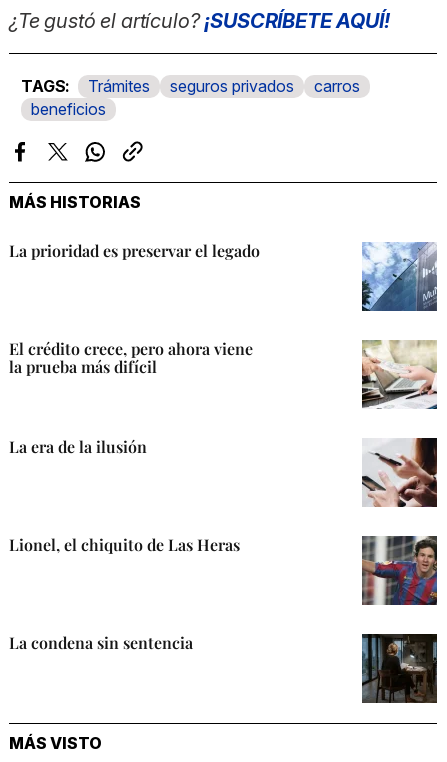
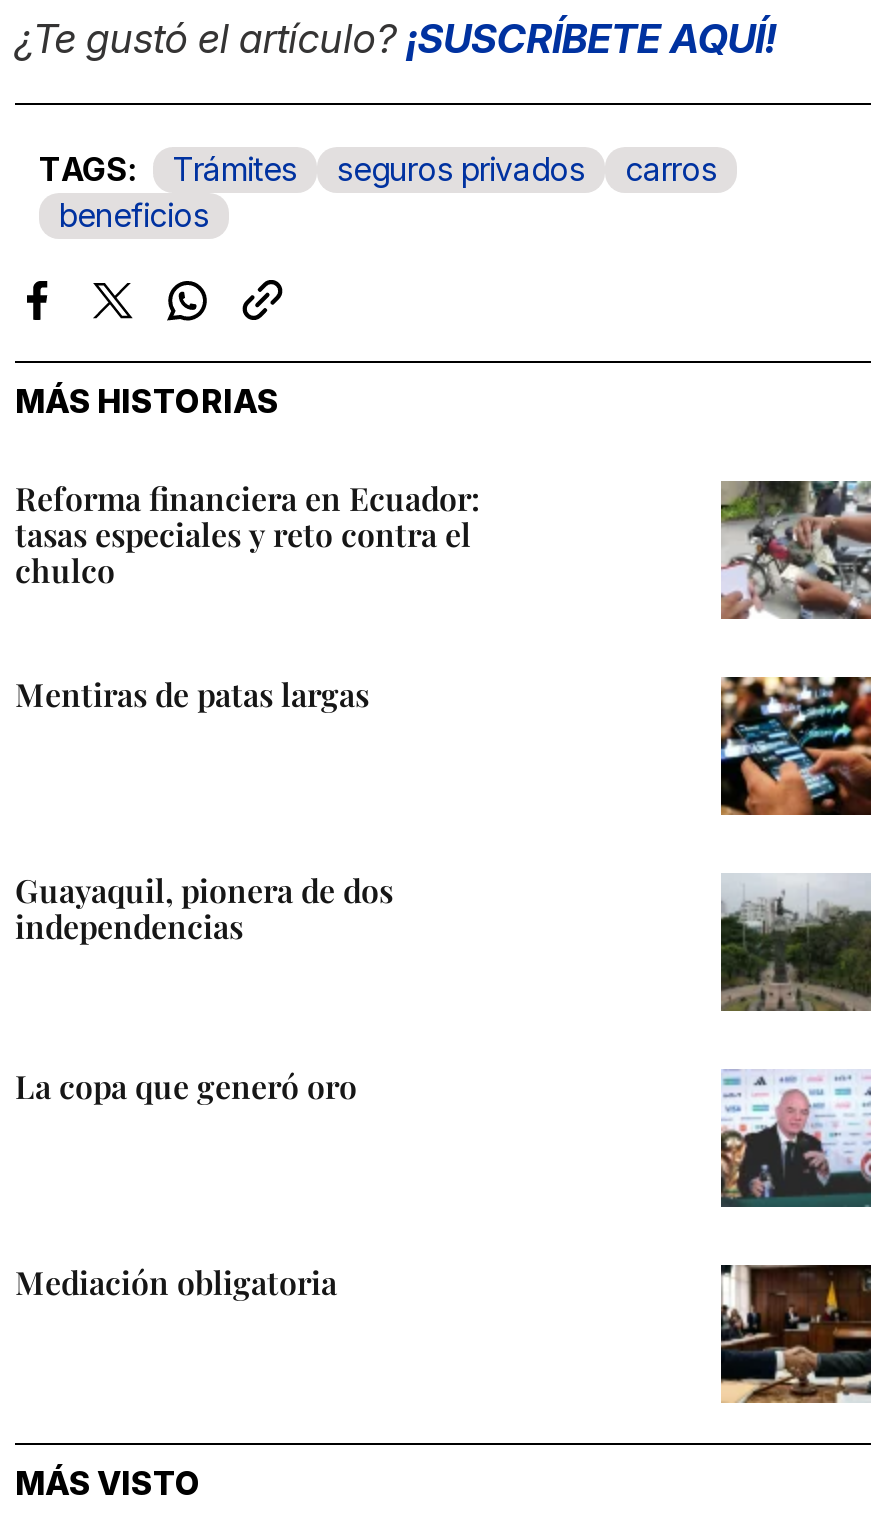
[9,240,260,261] La prioridad es preservar el legado -> [15,477,481,591] Reforma financiera en Ecuador: | tasas especiales y reto contra el | chulco
[361,241,438,312] [image] -> [719,479,873,621] [image]
[9,338,253,377] El crédito crece, pero ahora viene | la prueba más difícil -> [15,673,369,715] Mentiras de patas largas
[361,340,438,410] [image] -> [719,675,873,817] [image]
[9,436,147,457] La era de la ilusión -> [15,869,393,947] Guayaquil, pionera de dos | independencias
[362,437,438,508] [image] -> [719,873,873,1013] [image]
[9,534,240,555] Lionel, el chiquito de Las Heras -> [15,1066,357,1108] La copa que generó oro
[361,535,438,605] [image] -> [721,1069,871,1209] [image]
[9,632,193,653] La condena sin sentencia -> [15,1262,337,1304] Mediación obligatoria
[361,633,438,704] [image] -> [719,1263,873,1405] [image]

